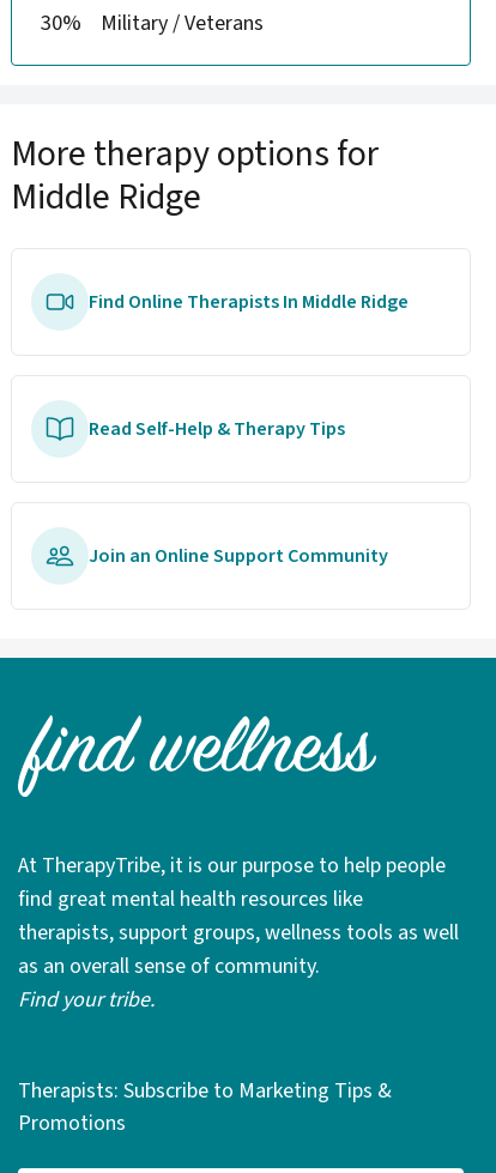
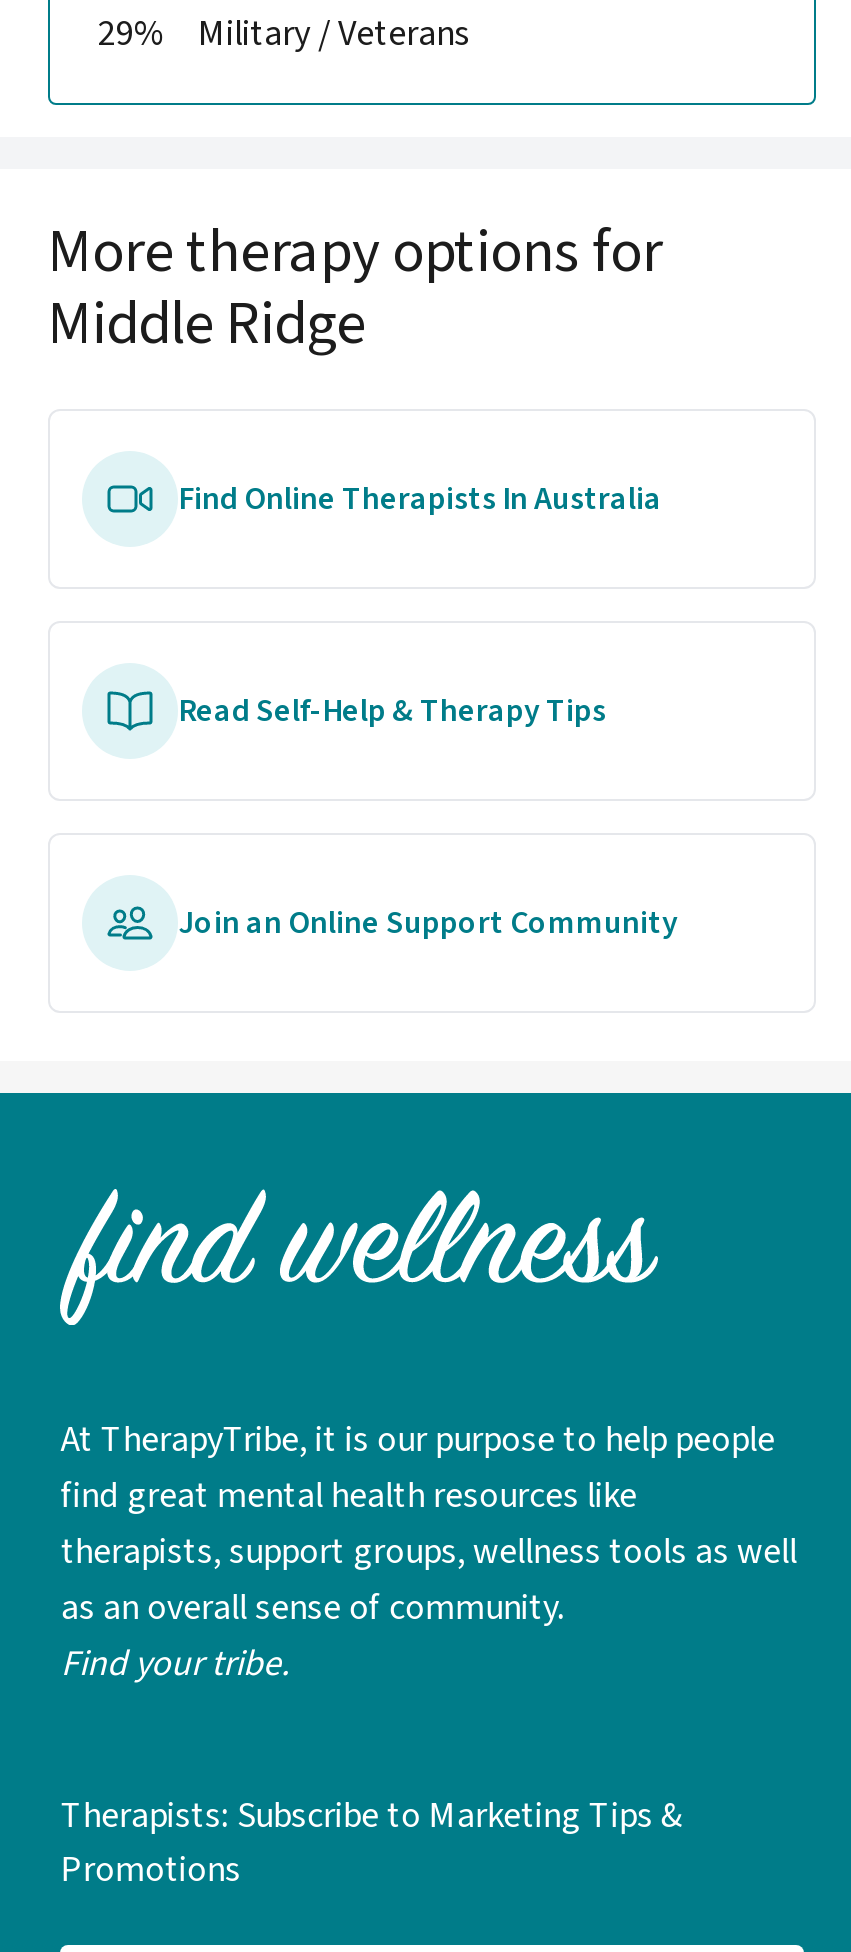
[41,9,264,39] 30% Military / Veterans -> [98,9,470,59] 29% Military / Veterans
[89,289,409,316] Find Online Therapists In Middle Ridge -> [178,477,662,521] Find Online Therapists In Australia

